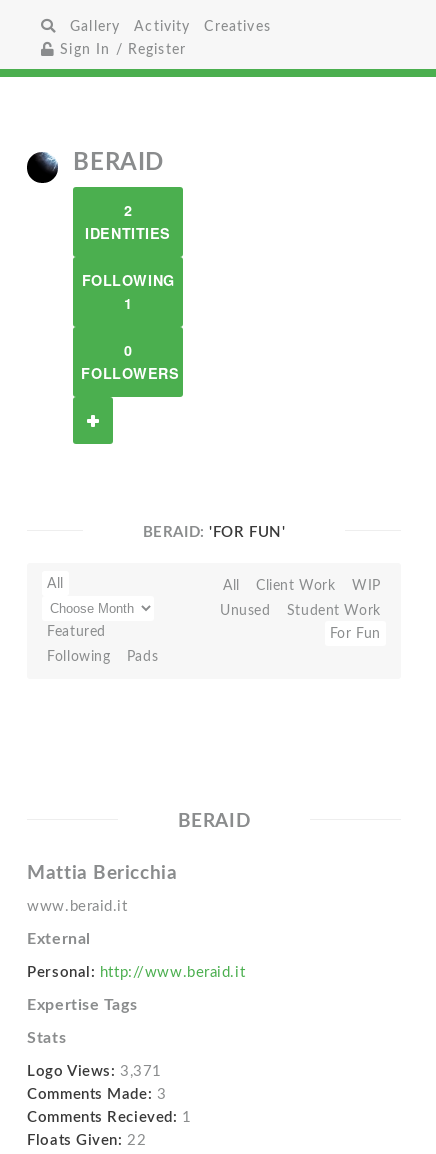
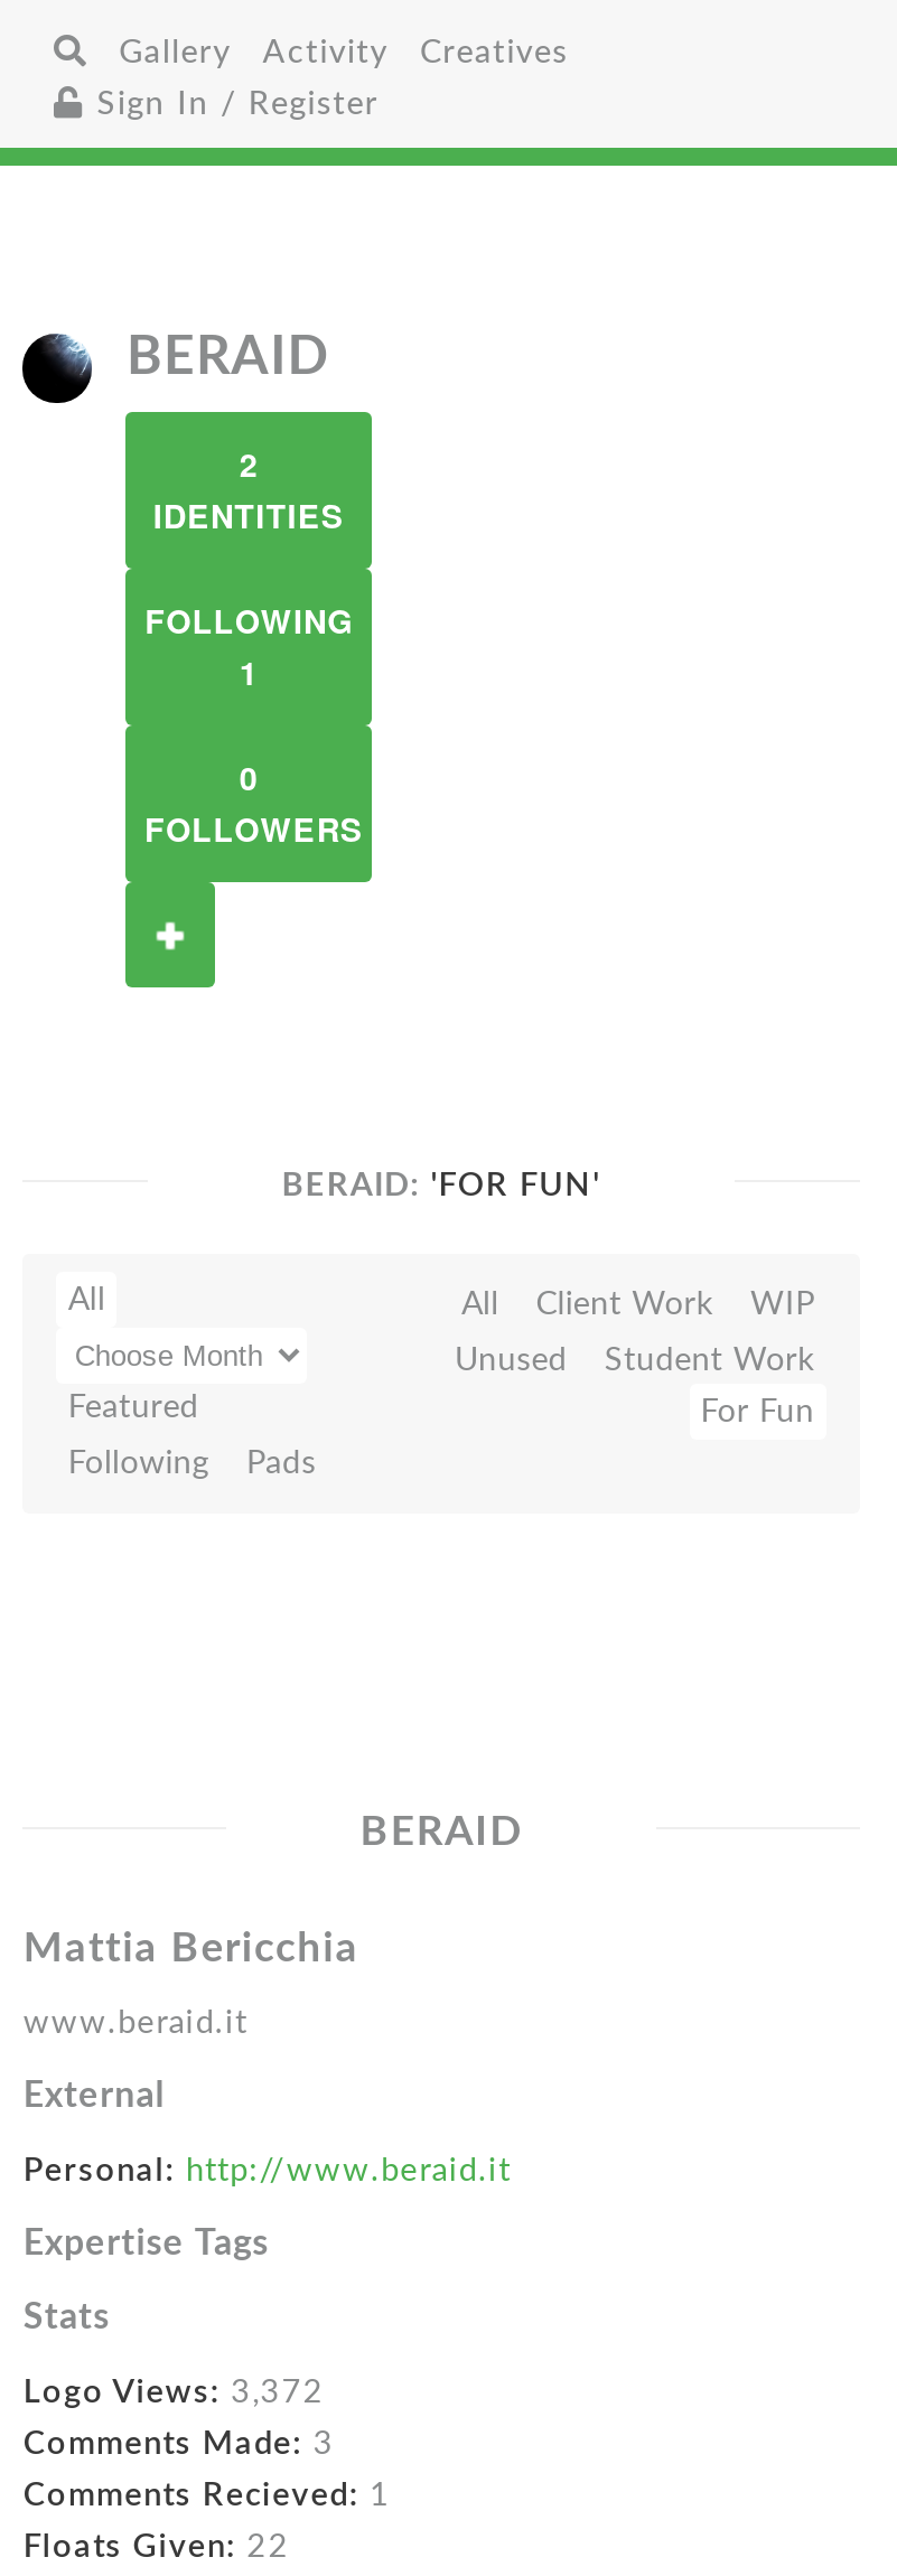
[27,1064,162,1079] Logo Views: 3,371 -> [23,2376,325,2409] Logo Views: 3,372

